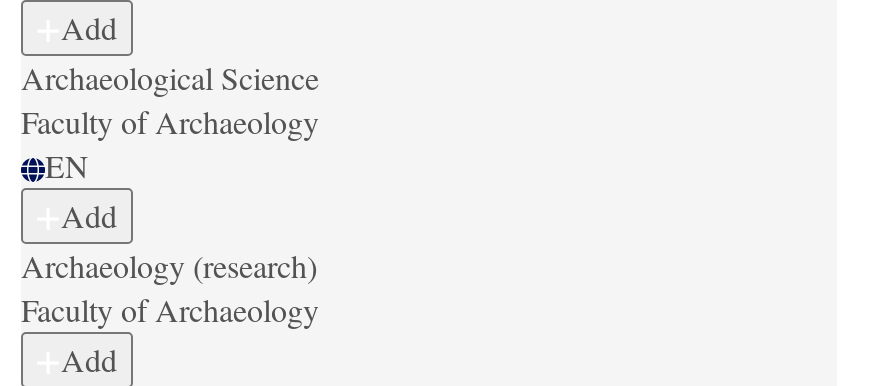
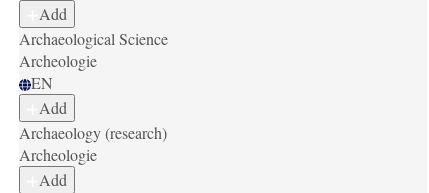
[21,100,319,142] Faculty of Archaeology -> [19,50,97,71] Archeologie
[21,288,319,330] Faculty of Archaeology -> [19,144,97,165] Archeologie

